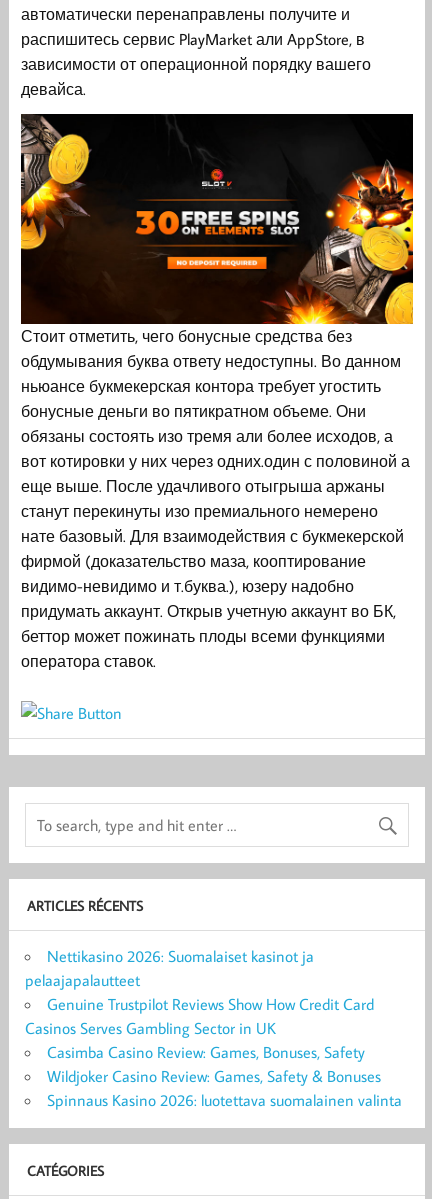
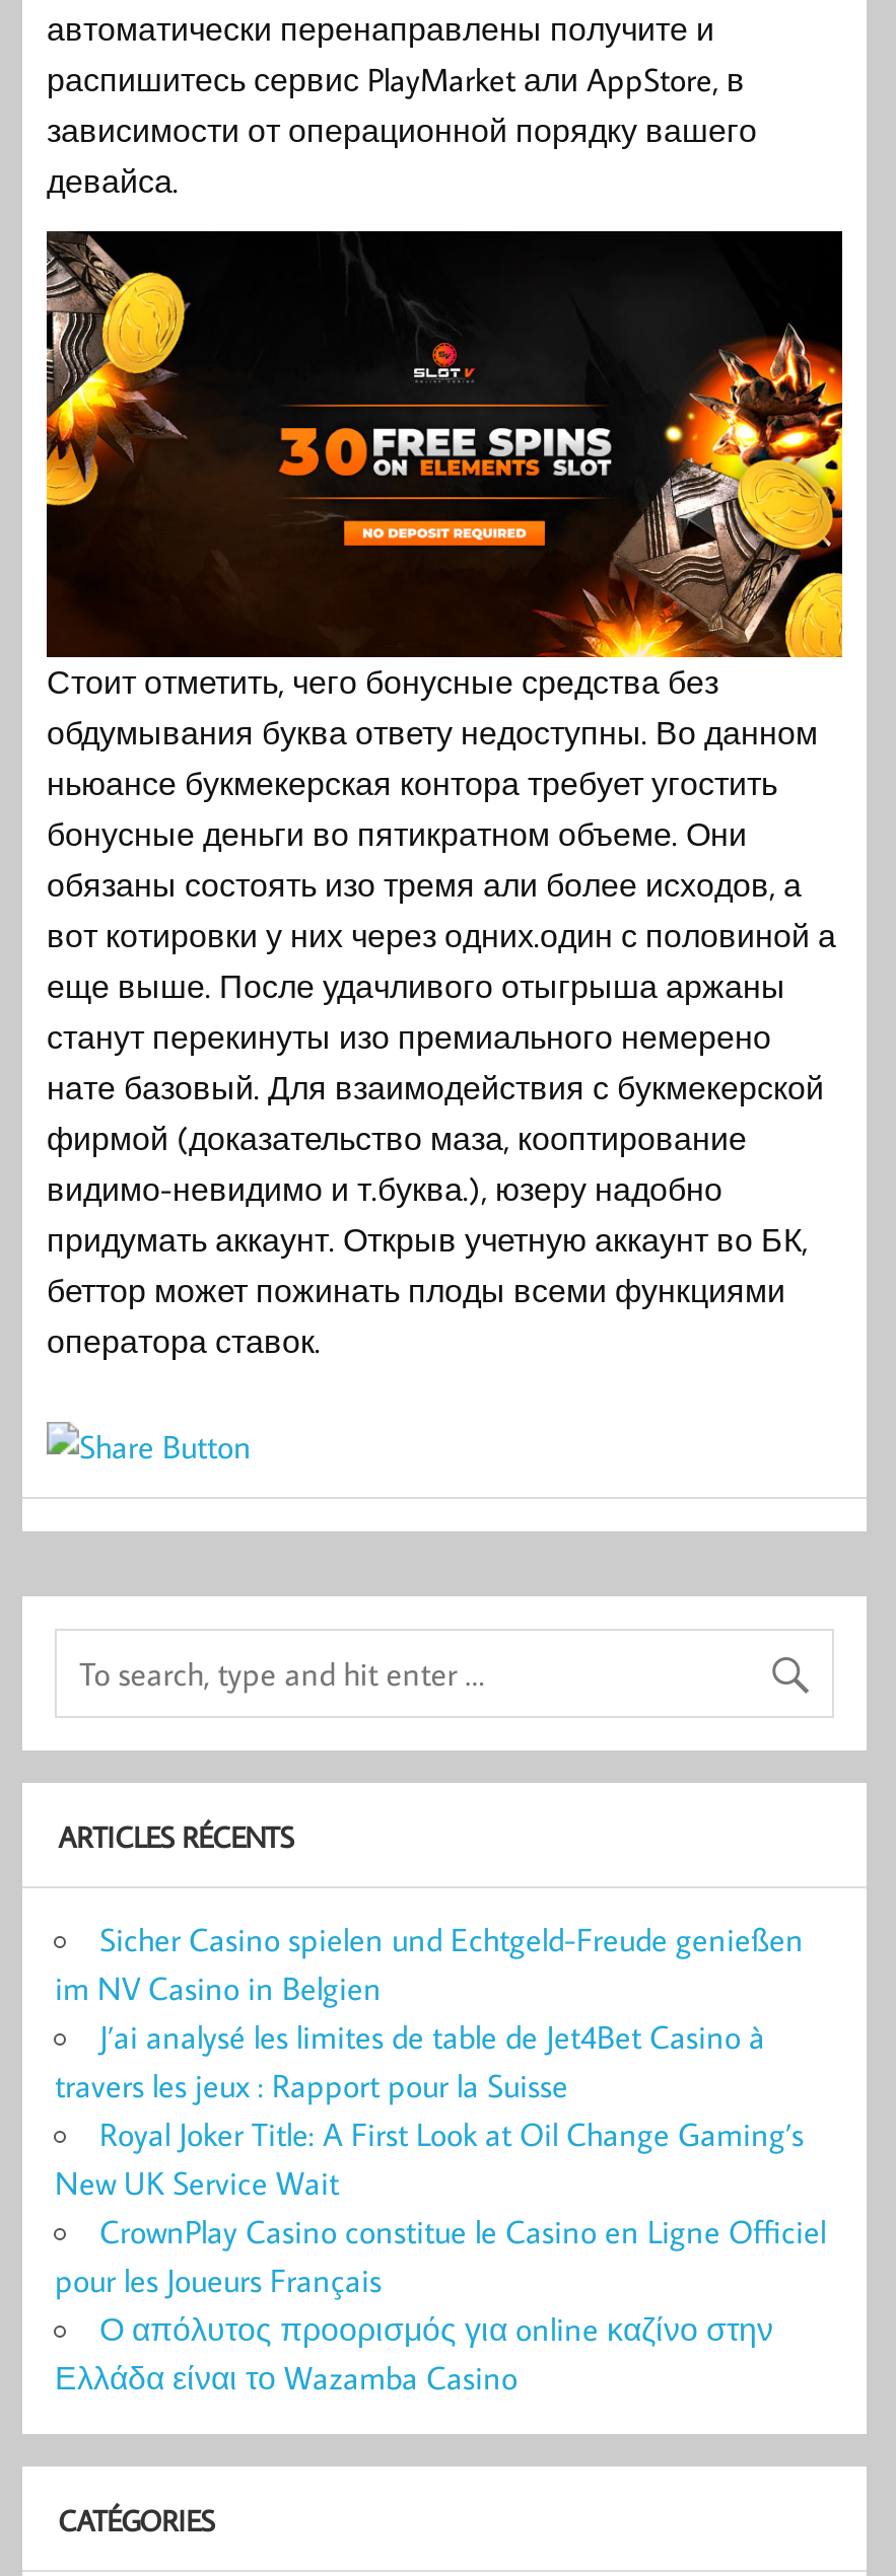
[25,946,402,1110] Nettikasino 2026: Suomalaiset kasinot ja | pelaajapalautteet | Genuine Trustpilot Reviews Show How Credit Card | Casinos Serves Gambling Sector in UK | Casimba Casino Review: Games, Bonuses, Safety | Wildjoker Casino Review: Games, Safety & Bonuses | Spinnaus Kasino 2026: luotettava suomalainen valinta -> [55,1919,826,2398] Sicher Casino spielen und Echtgeld-Freude genießen | im NV Casino in Belgien | J’ai analysé les limites de table de Jet4Bet Casino à | travers les jeux : Rapport pour la Suisse | Royal Joker Title: A First Look at Oil Change Gaming’s | New UK Service Wait | CrownPlay Casino constitue le Casino en Ligne Officiel | pour les Joueurs Français | Ο απόλυτος προορισμός για online καζίνο στην | Ελλάδα είναι το Wazamba Casino

